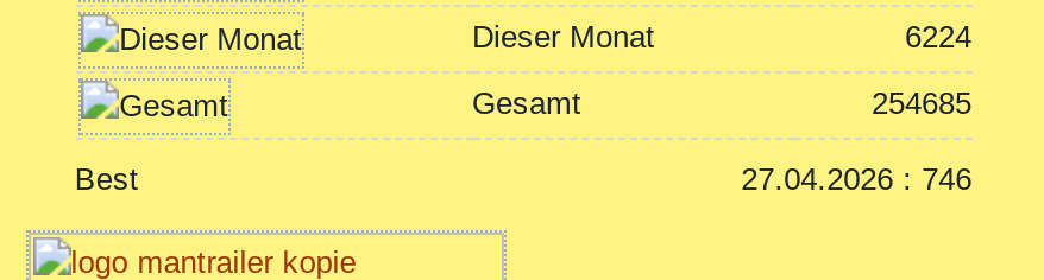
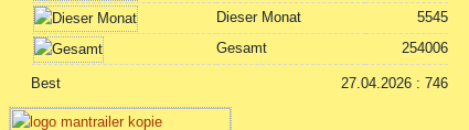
[905,19,971,54] 6224 -> [417,9,447,25] 5545
[872,85,971,121] 254685 -> [401,40,447,56] 254006

